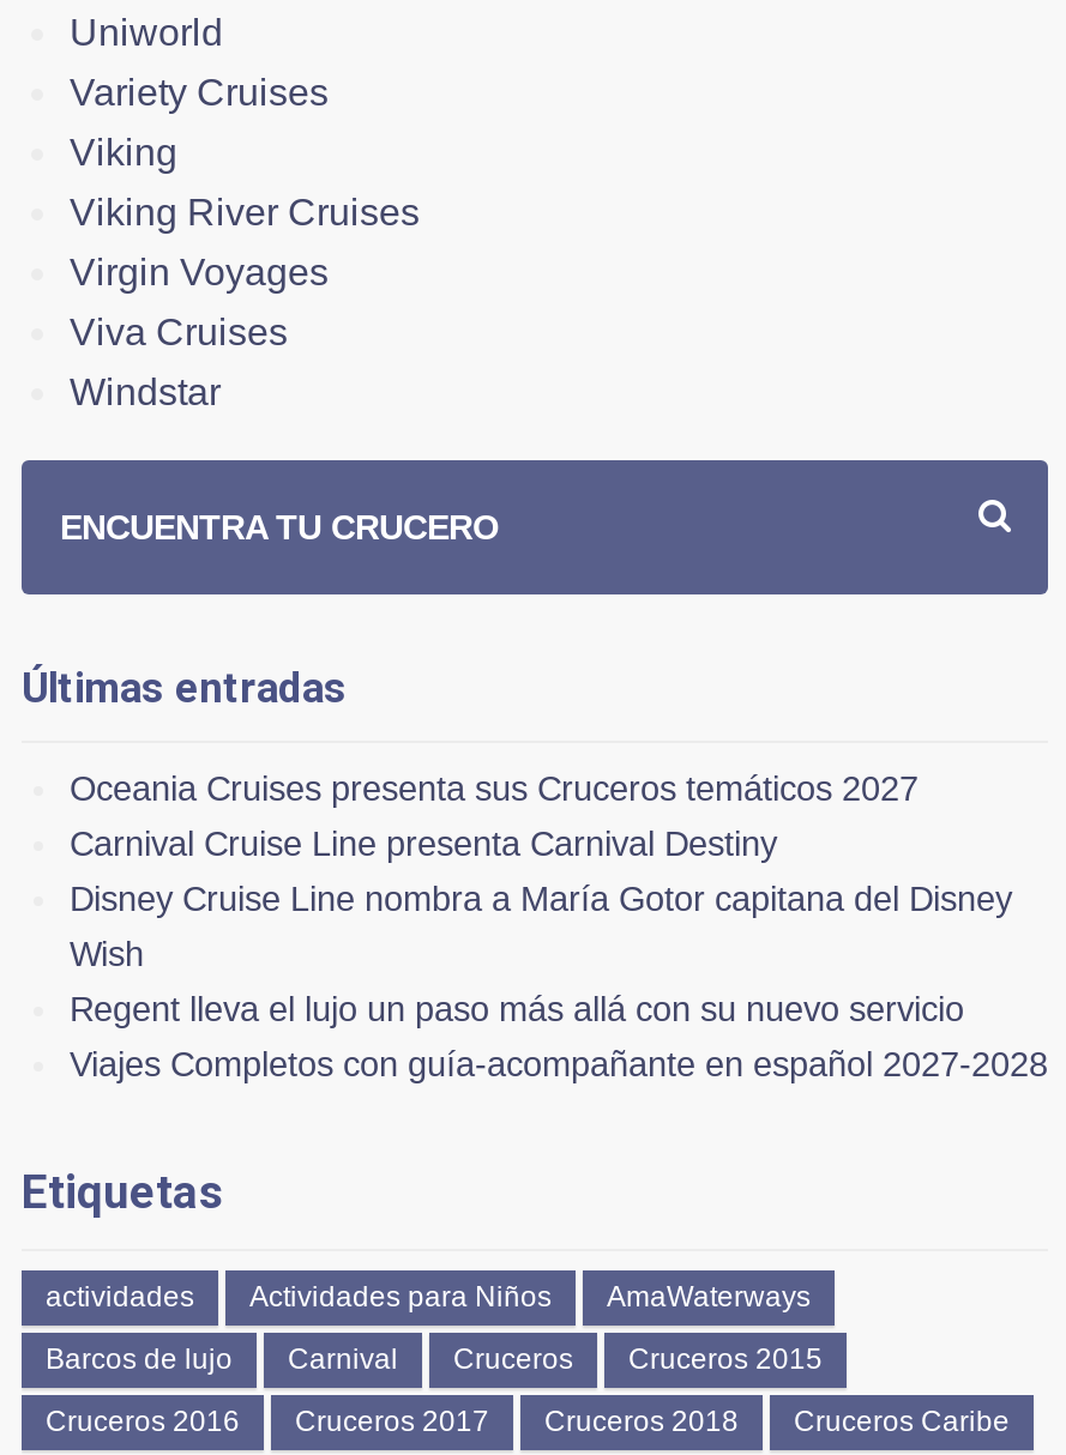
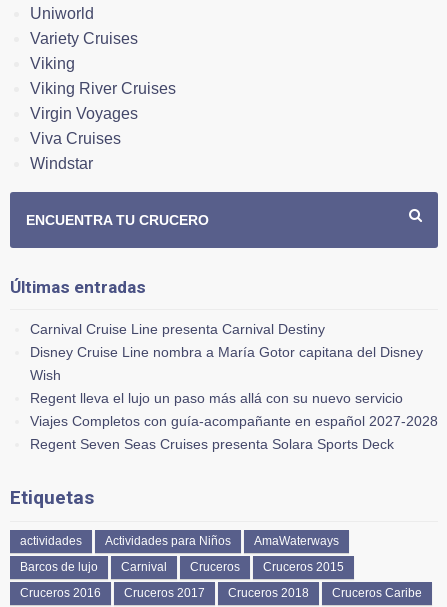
[70,770,919,808] Oceania Cruises presenta sus Cruceros temáticos 2027 -> none
moved [70,825,1048,1084] -> [30,321,438,429]: Carnival Cruise Line presenta Carnival Destiny | Disney Cruise Line nombra a María Gotor capitana del Disney | Wish | Regent lleva el lujo un paso más allá con su nuevo servicio | Viajes Completos con guía-acompañante en español 2027-2028
none -> [30,436,394,452] Regent Seven Seas Cruises presenta Solara Sports Deck

